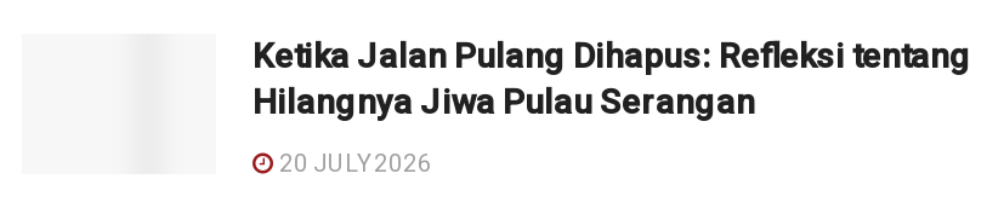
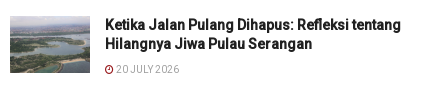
none -> [9,16,91,74] [image]

